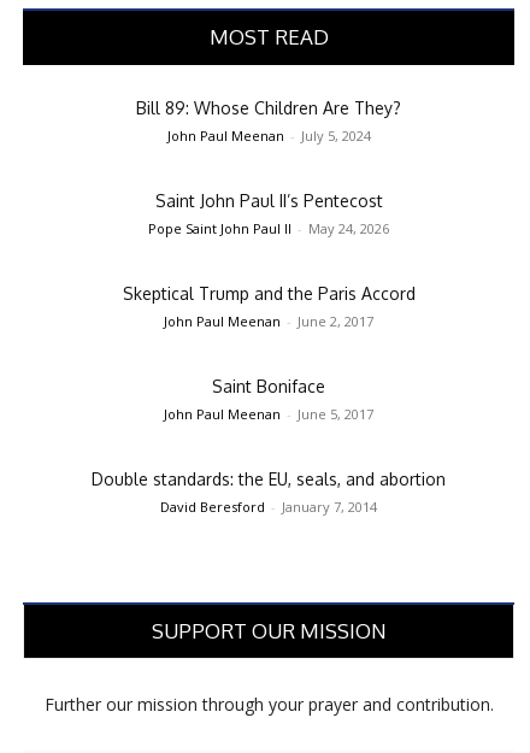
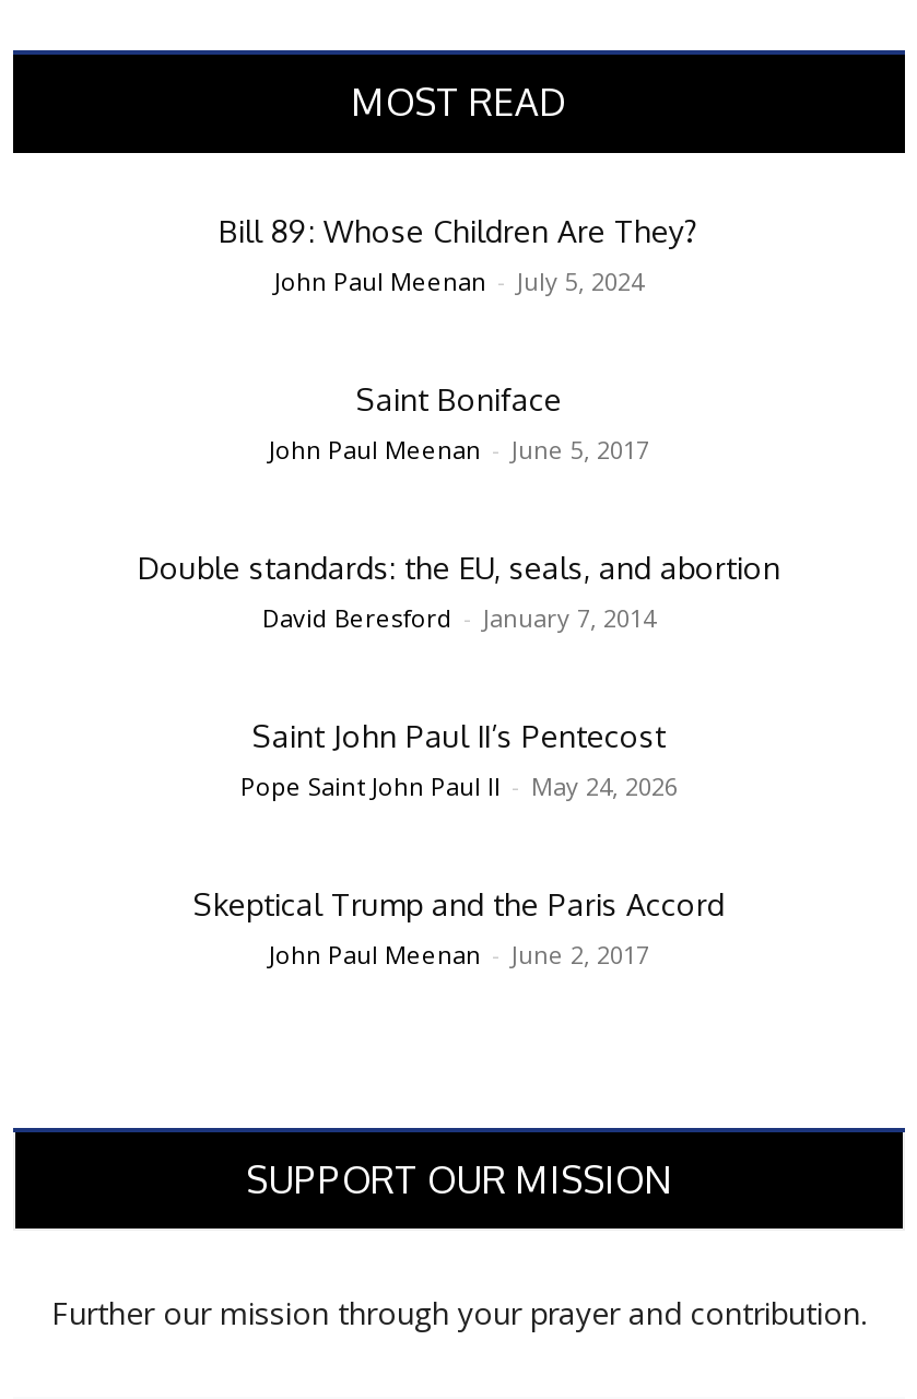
moved [122,190,415,330] -> [193,717,725,971]: Saint John Paul II’s Pentecost | Pope Saint John Paul II - May 24, 2026 | Skeptical Trump and the Paris Accord | John Paul Meenan - June 2, 2017
moved [92,376,446,516] -> [138,380,780,634]: Saint Boniface | John Paul Meenan - June 5, 2017 | Double standards: the EU, seals, and abortion | David Beresford - January 7, 2014

